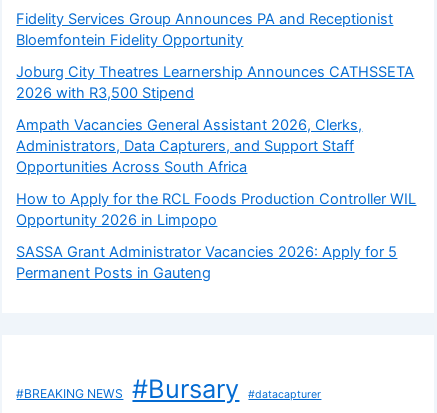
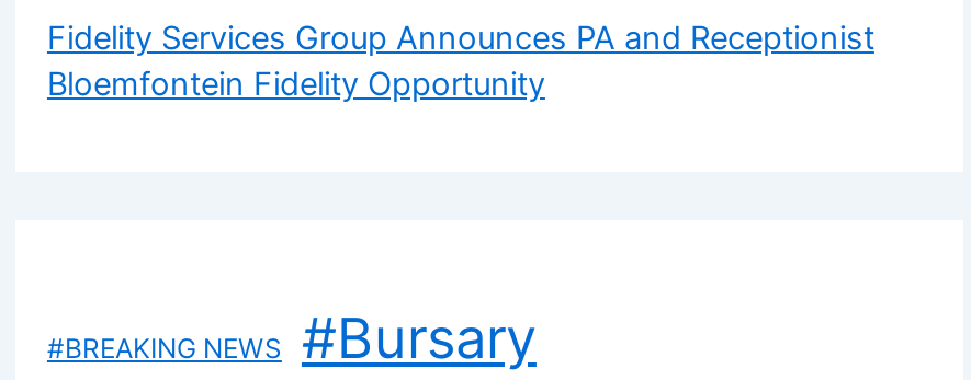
[16,63,416,282] Joburg City Theatres Learnership Announces CATHSSETA | 2026 with R3,500 Stipend | Ampath Vacancies General Assistant 2026, Clerks, | Administrators, Data Capturers, and Support Staff | Opportunities Across South Africa | How to Apply for the RCL Foods Production Controller WIL | Opportunity 2026 in Limpopo | SASSA Grant Administrator Vacancies 2026: Apply for 5 | Permanent Posts in Gauteng -> none
[248,388,321,401] #datacapturer -> none

